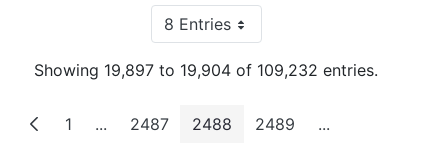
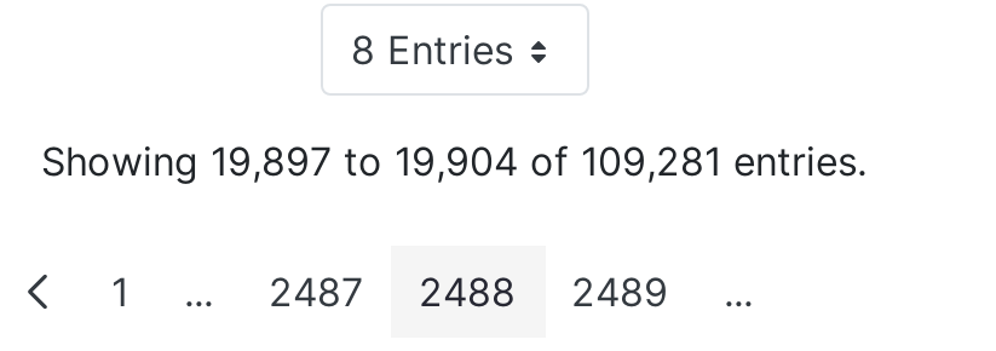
[34,60,378,80] Showing 19,897 to 19,904 of 109,232 entries. -> [41,137,867,185] Showing 19,897 to 19,904 of 109,281 entries.

